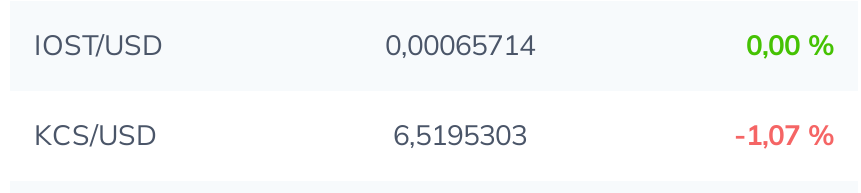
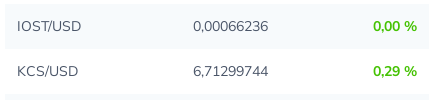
[385,27,535,63] 0,00065714 -> [192,17,267,35] 0,00066236
[393,117,527,153] 6,5195303 -> [192,62,267,80] 6,71299744
[734,117,834,153] -1,07 % -> [373,62,417,80] 0,29 %

